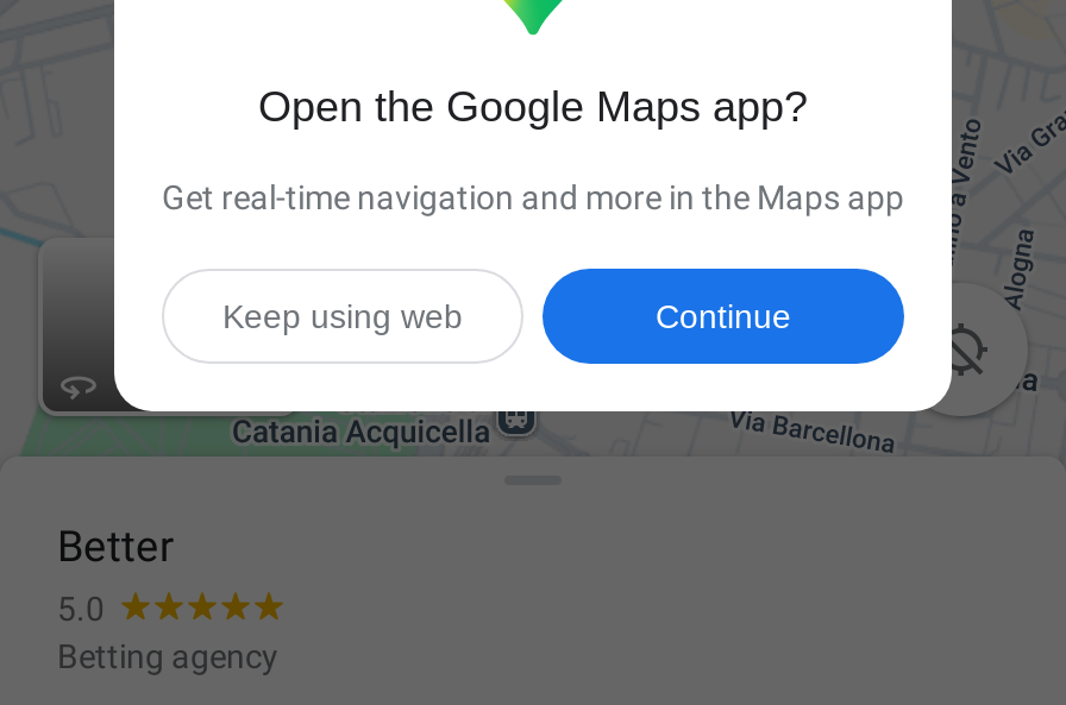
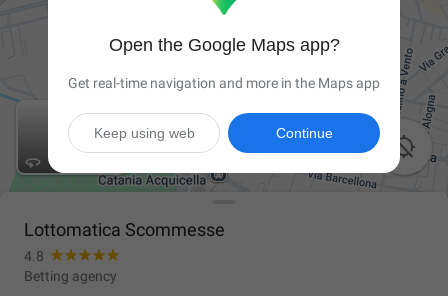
[57,521,174,628] Better | 5.0 -> [24,219,225,264] Lottomatica Scommesse | 4.8

